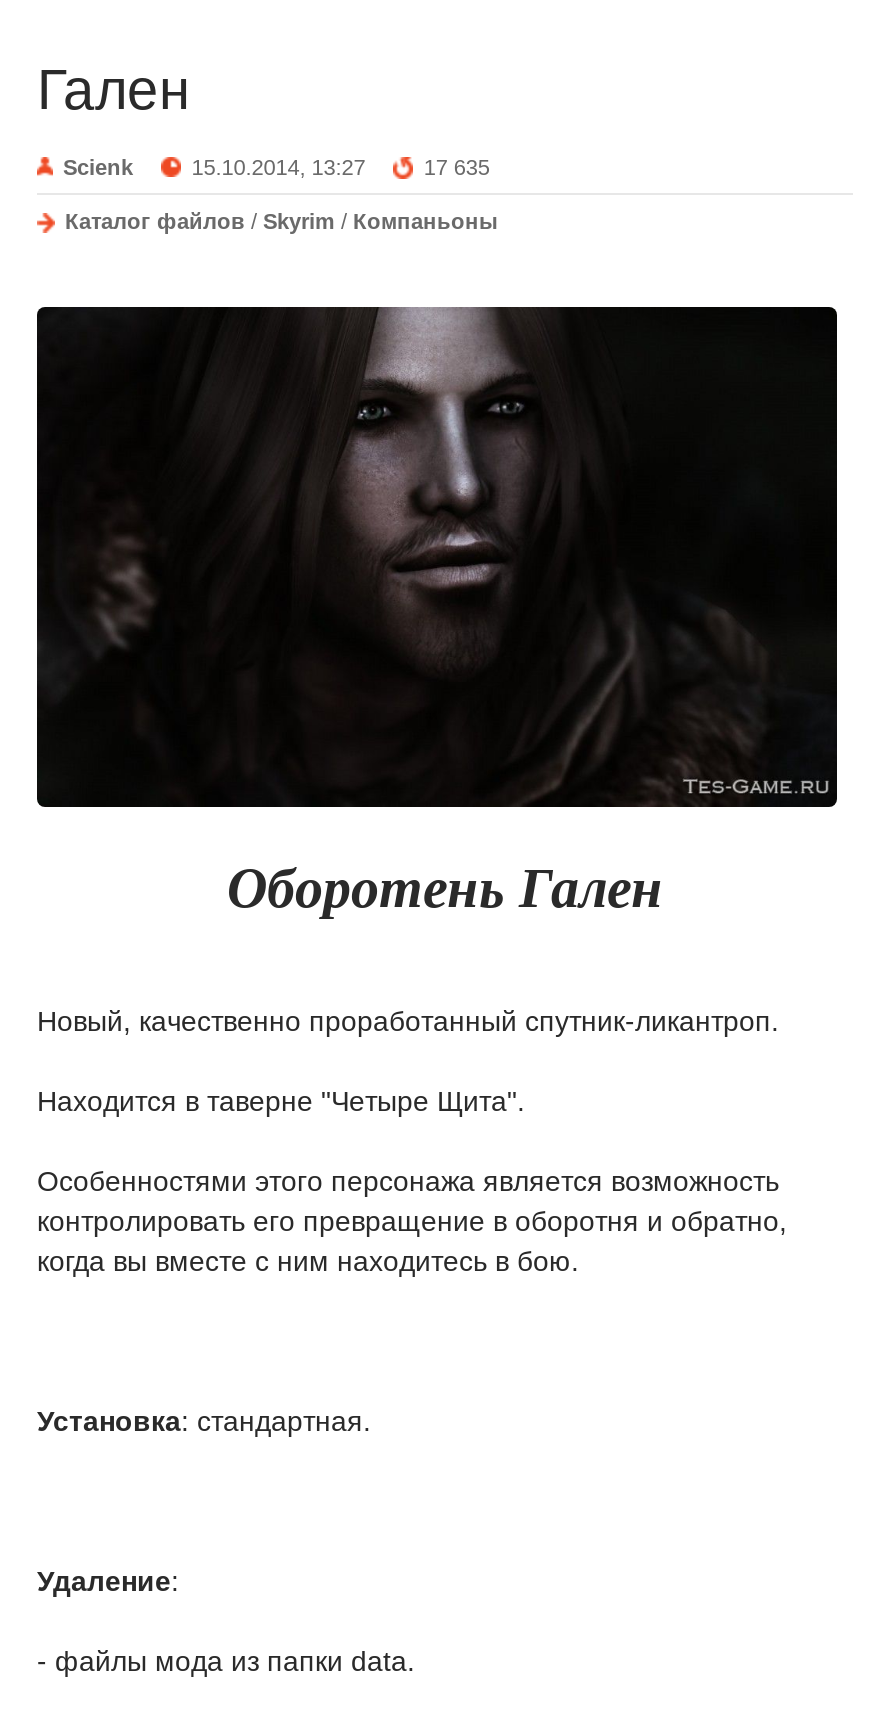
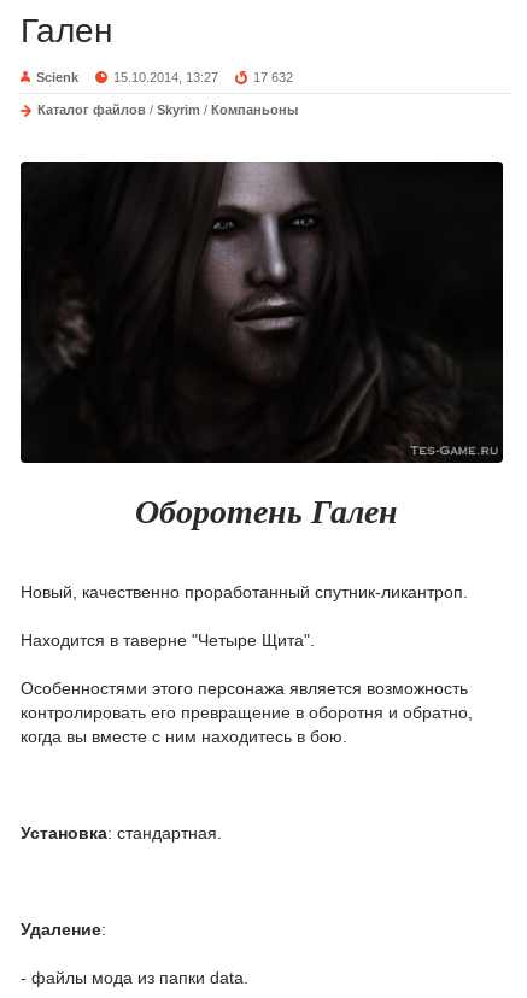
[424,155,490,179] 17 635 -> [254,70,294,84] 17 632

